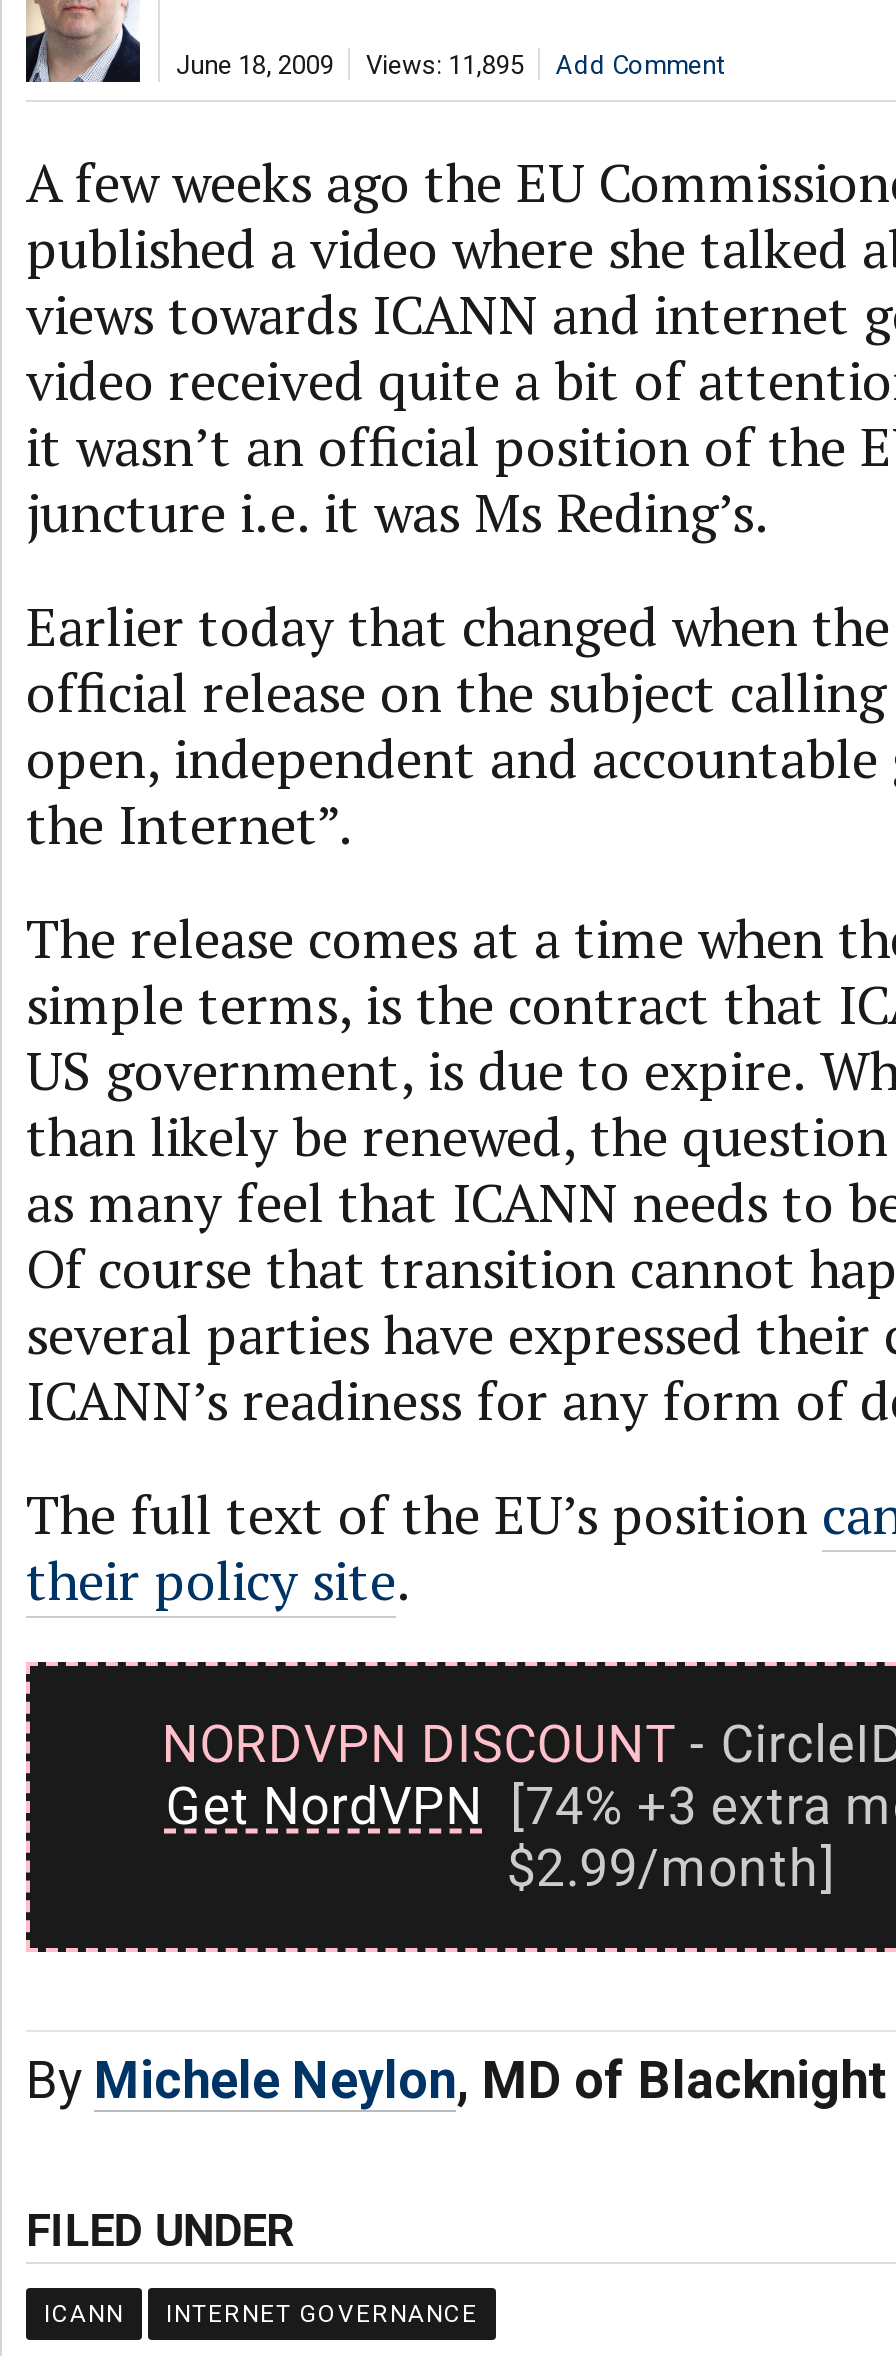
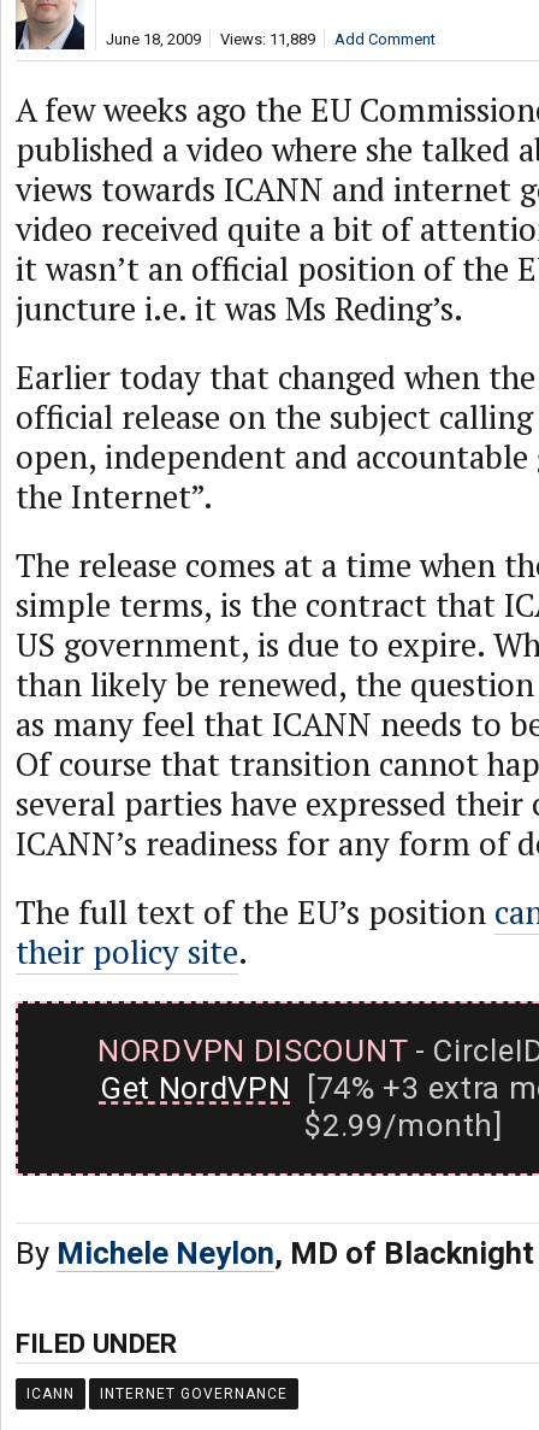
[176,50,724,80] June 18, 2009 Views: 11,895 Add Comment -> [106,30,436,48] June 18, 2009 Views: 11,889 Add Comment

